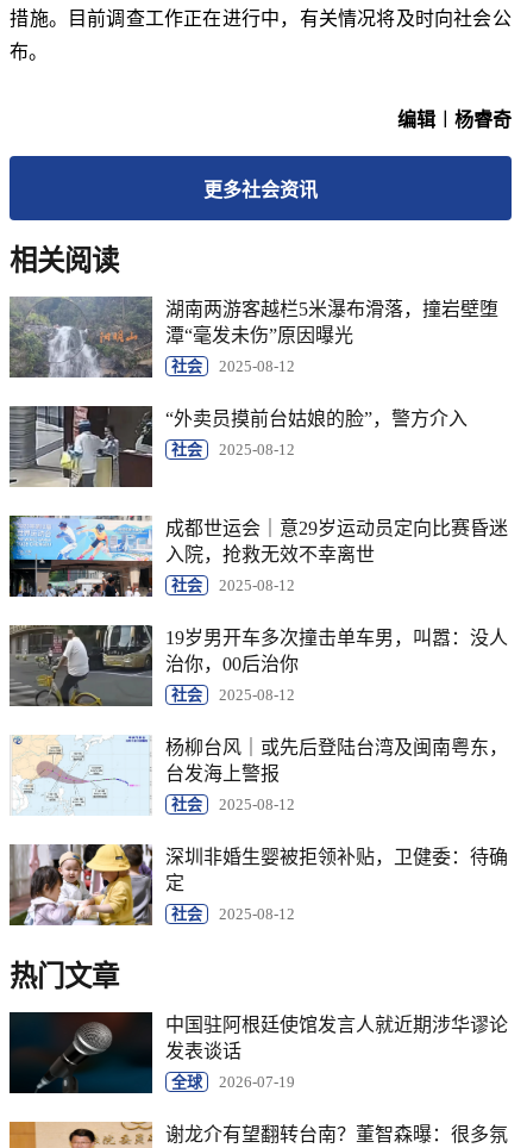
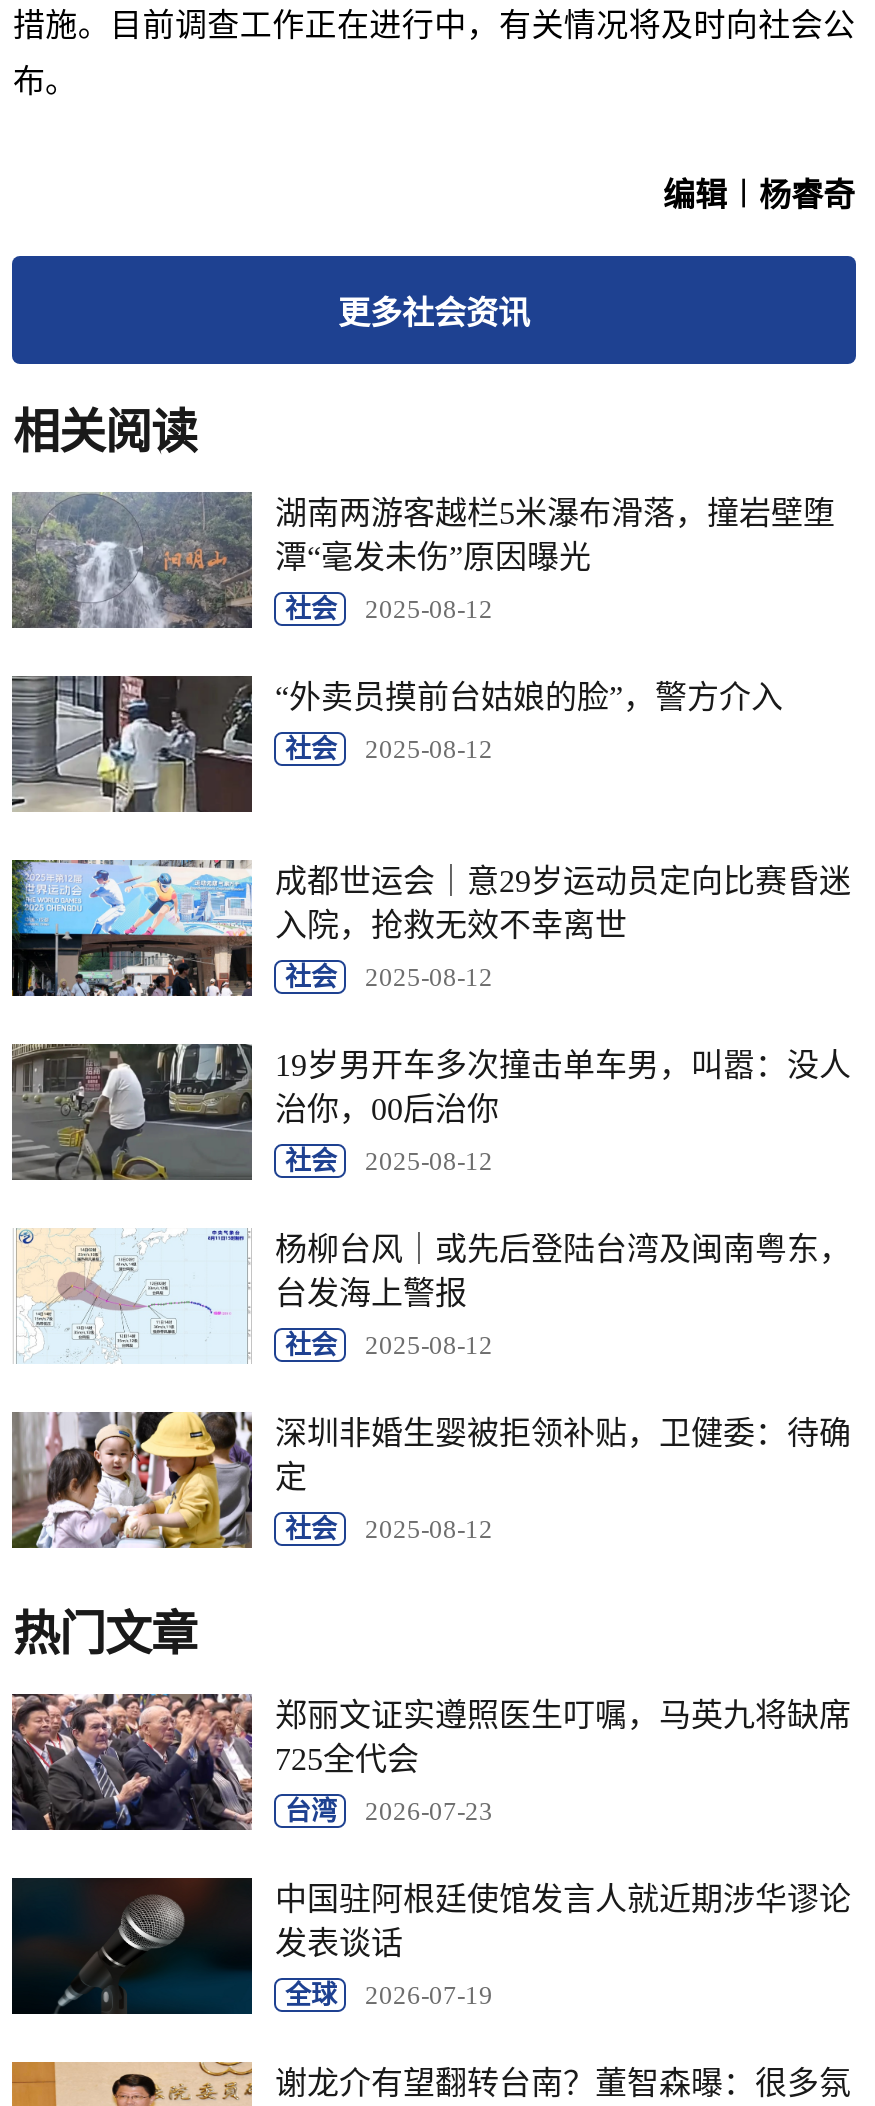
none -> [10,1692,851,1832] [image] | 郑丽文证实遵照医生叮嘱，马英九将缺席 | 725全代会 | 台湾 | 2026-07-23

